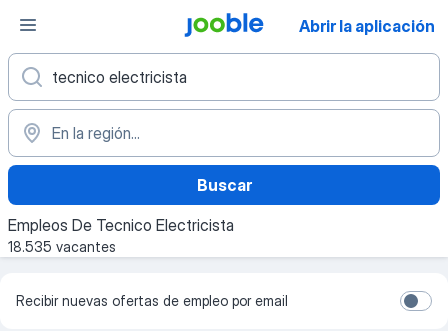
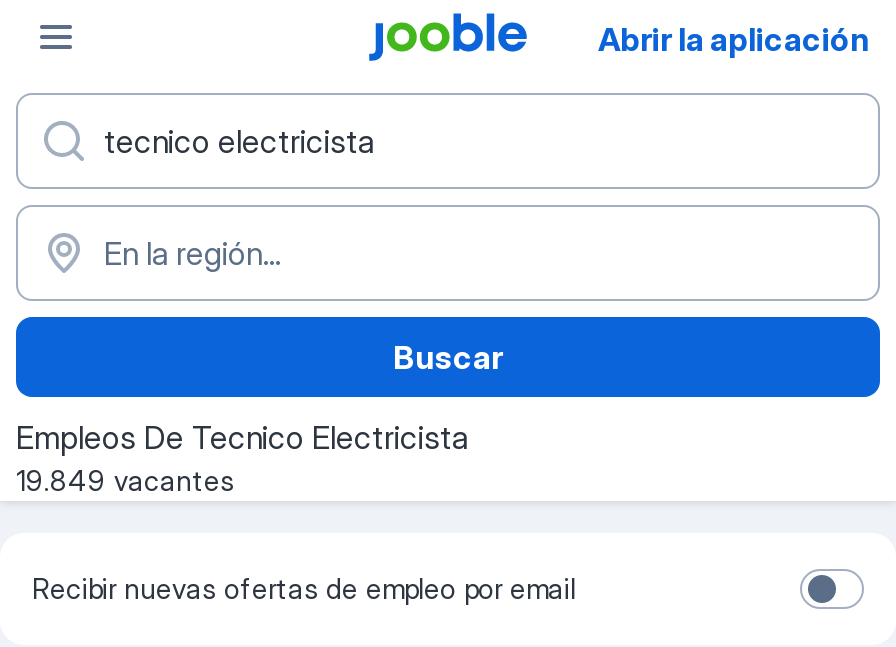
[8,238,116,255] 18.535 vacantes -> [16,463,234,497] 19.849 vacantes

